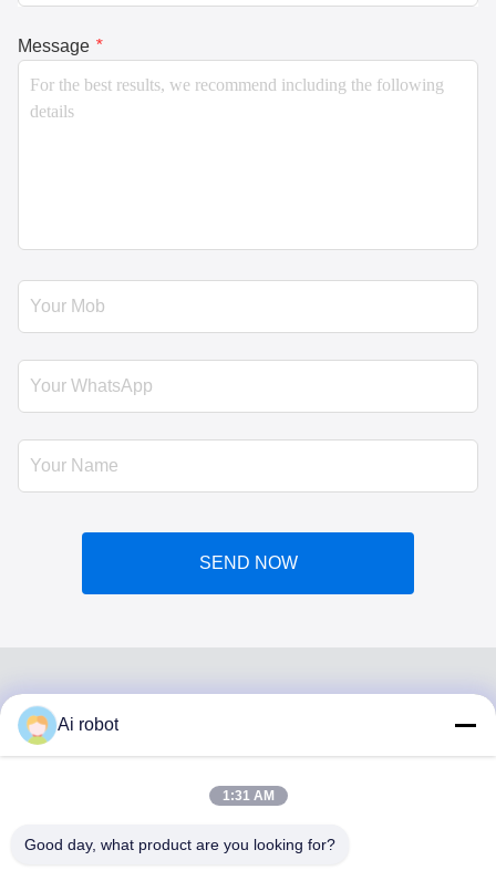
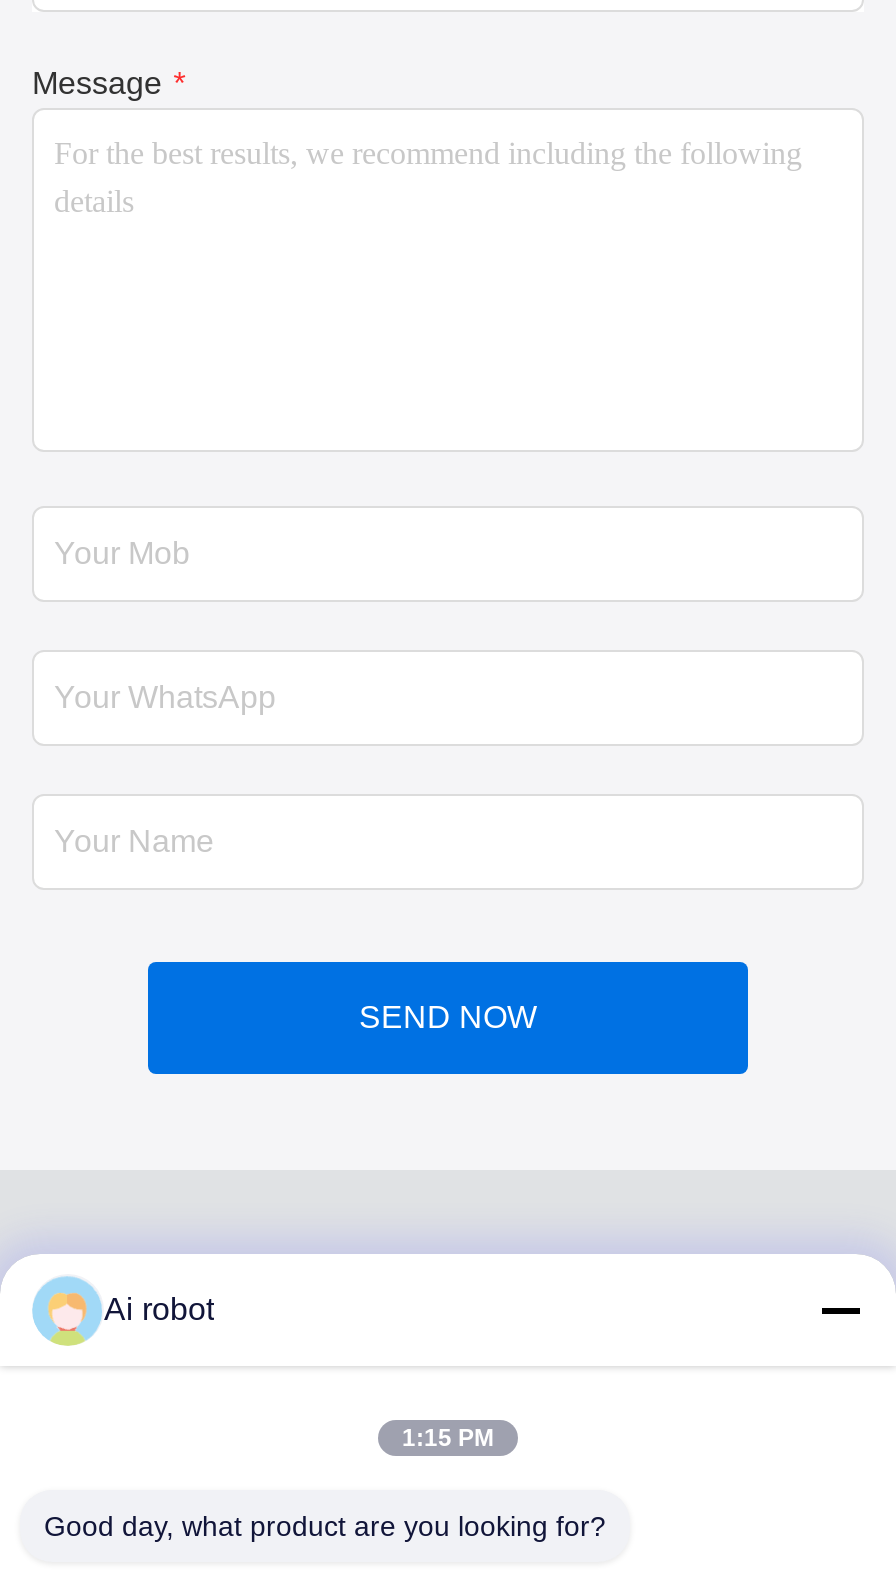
[222,788,274,804] 1:31 AM -> [402,1424,494,1452] 1:15 PM

